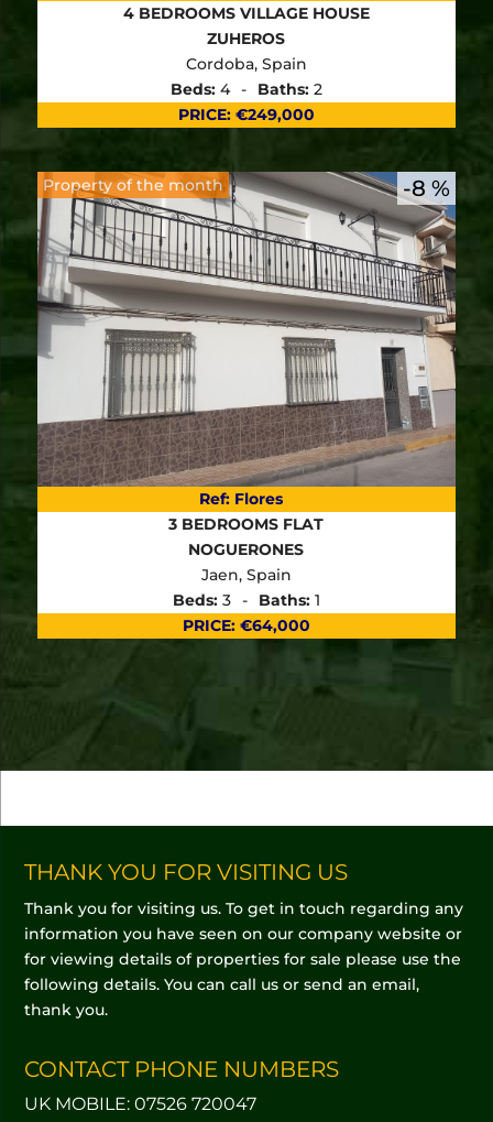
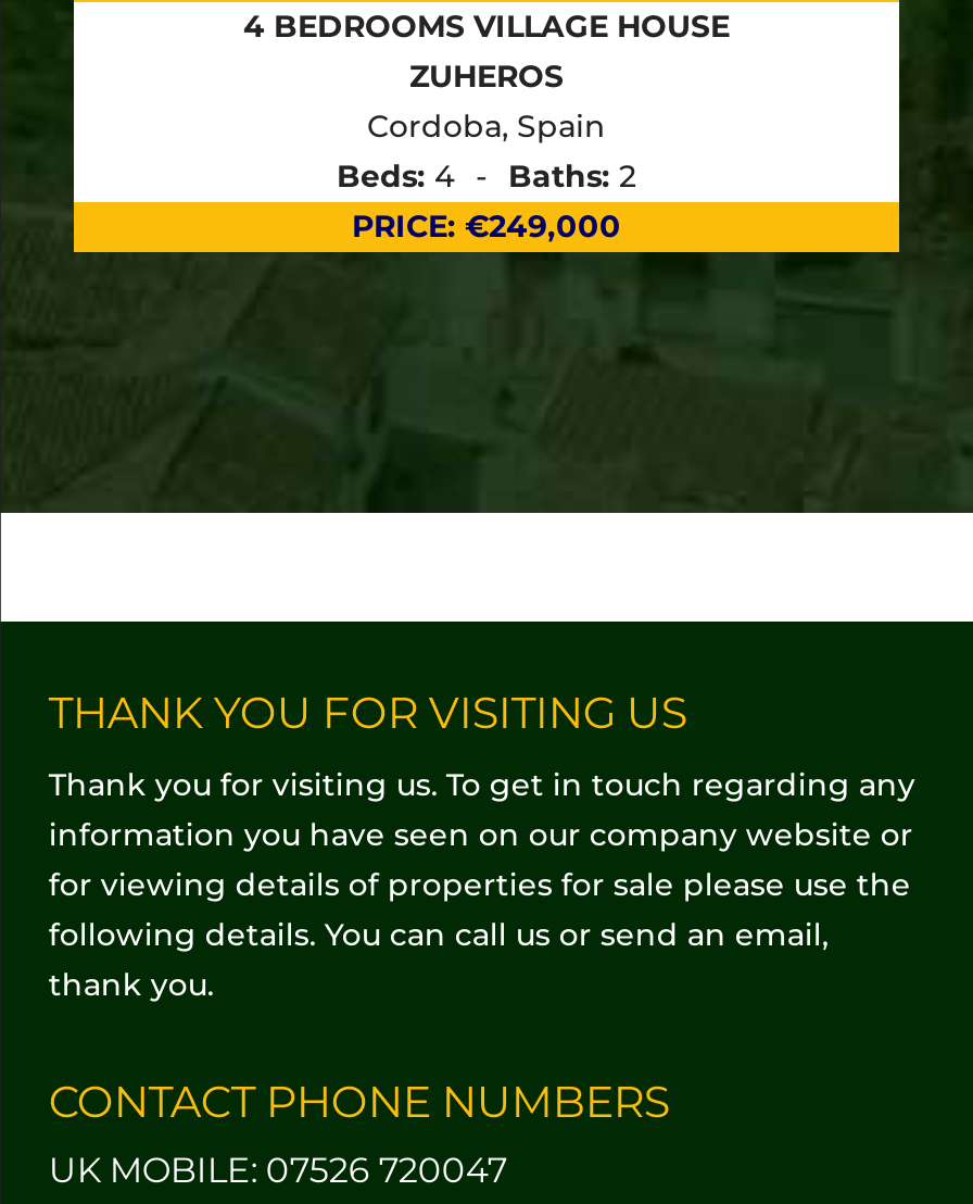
[36,143,457,512] [image] | 8 % | Property of the month -> none
[169,489,324,635] Ref: Flores | 3 BEDROOMS FLAT | NOGUERONES | Jaen, Spain | Beds: 3 | Baths: 1 | PRICE: €64,000 -> none

